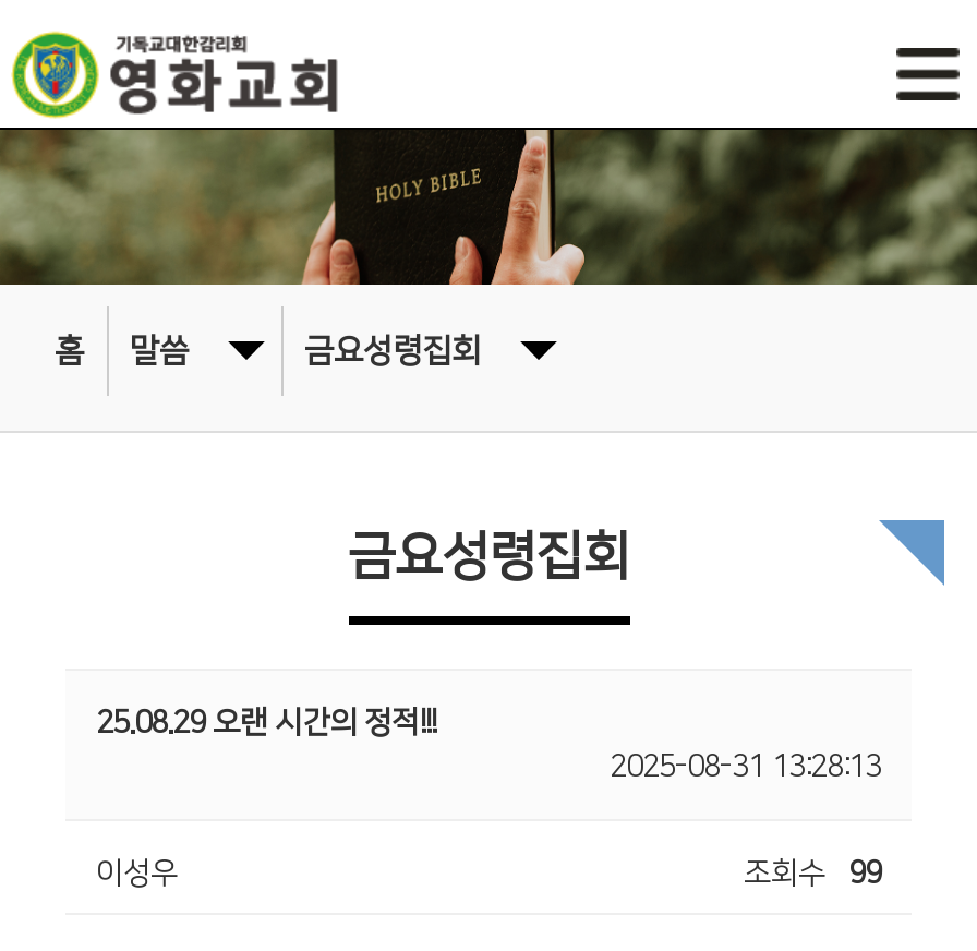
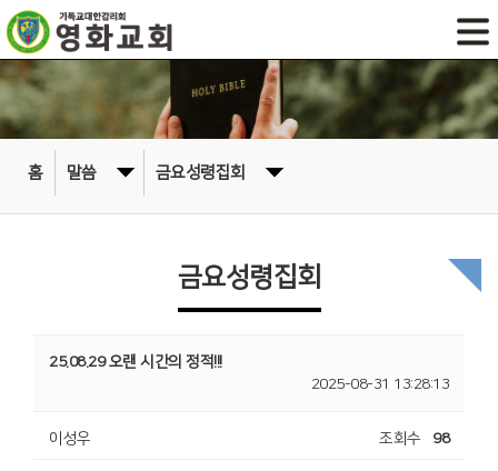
[744,855,881,890] 조회수 99 -> [379,429,449,447] 조회수 98

